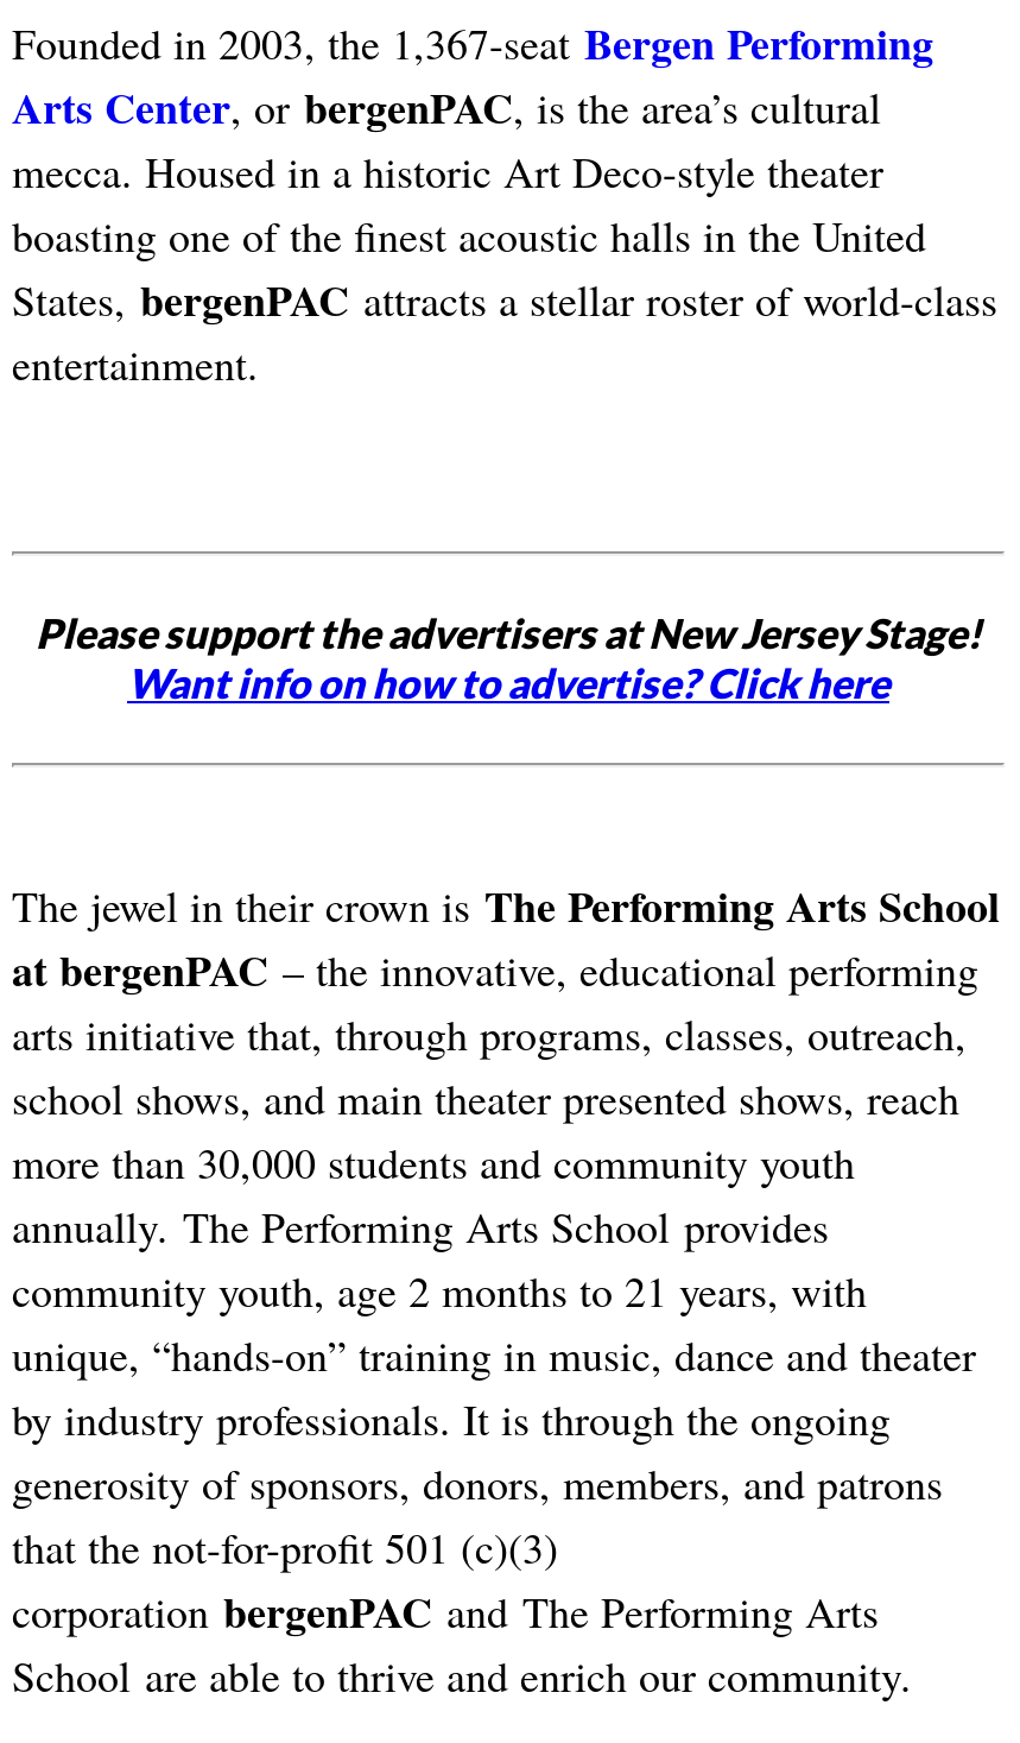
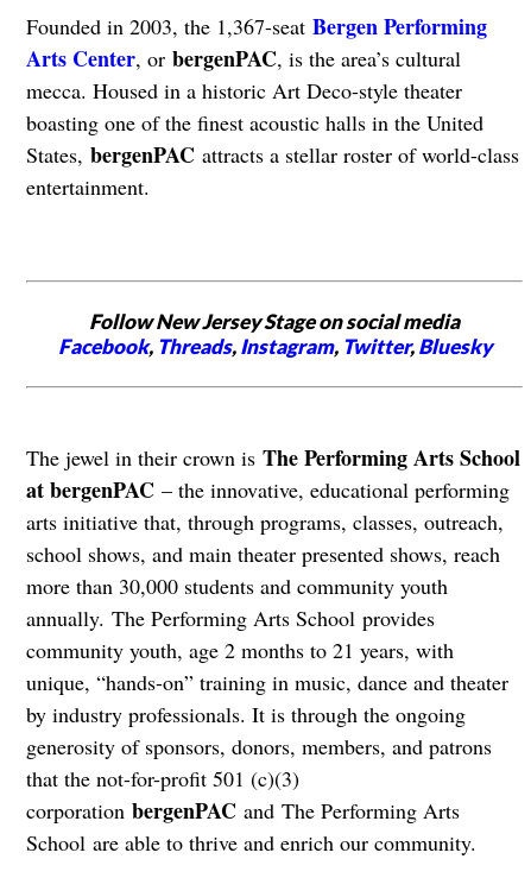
[36,609,981,709] Please support the advertisers at New Jersey Stage! | Want info on how to advertise? Click here -> [58,309,491,359] Follow New Jersey Stage on social media | Facebook, Threads, Instagram, Twitter, Bluesky

